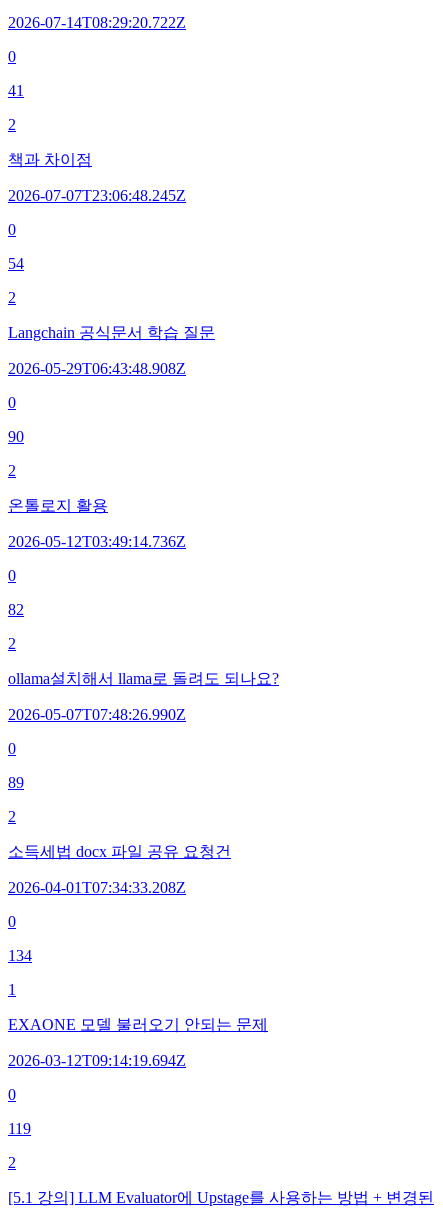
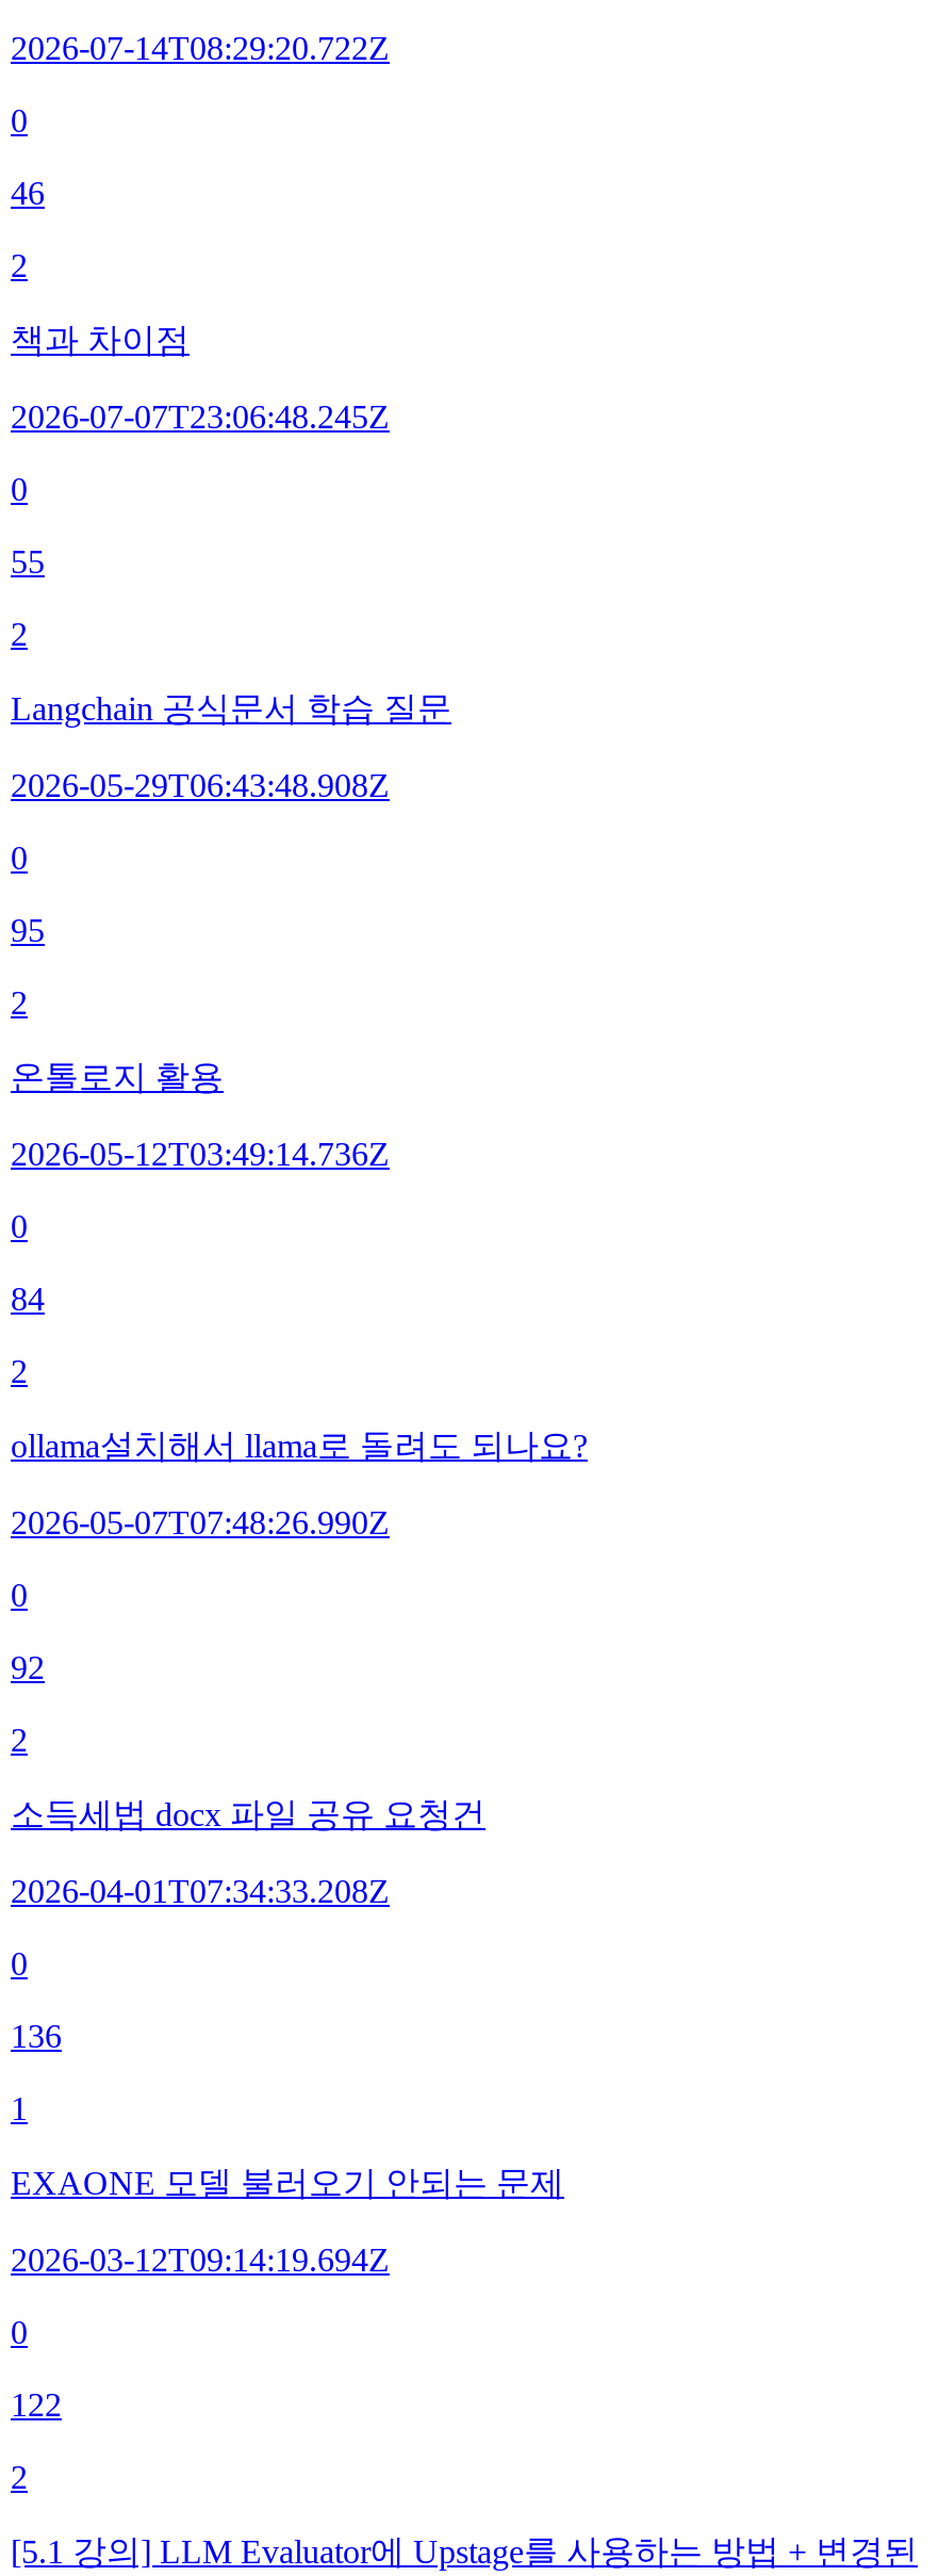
[8,82,24,99] 41 -> [11,175,45,211] 46
[8,255,24,272] 54 -> [11,543,45,579] 55
[8,428,24,445] 90 -> [11,912,45,948] 95
[8,601,24,618] 82 -> [11,1280,45,1317] 84
[8,774,24,791] 89 -> [11,1649,45,1685] 92
[8,947,32,964] 134 -> [11,2018,62,2054] 136
[8,1120,31,1137] 119 -> [11,2386,62,2422] 122

